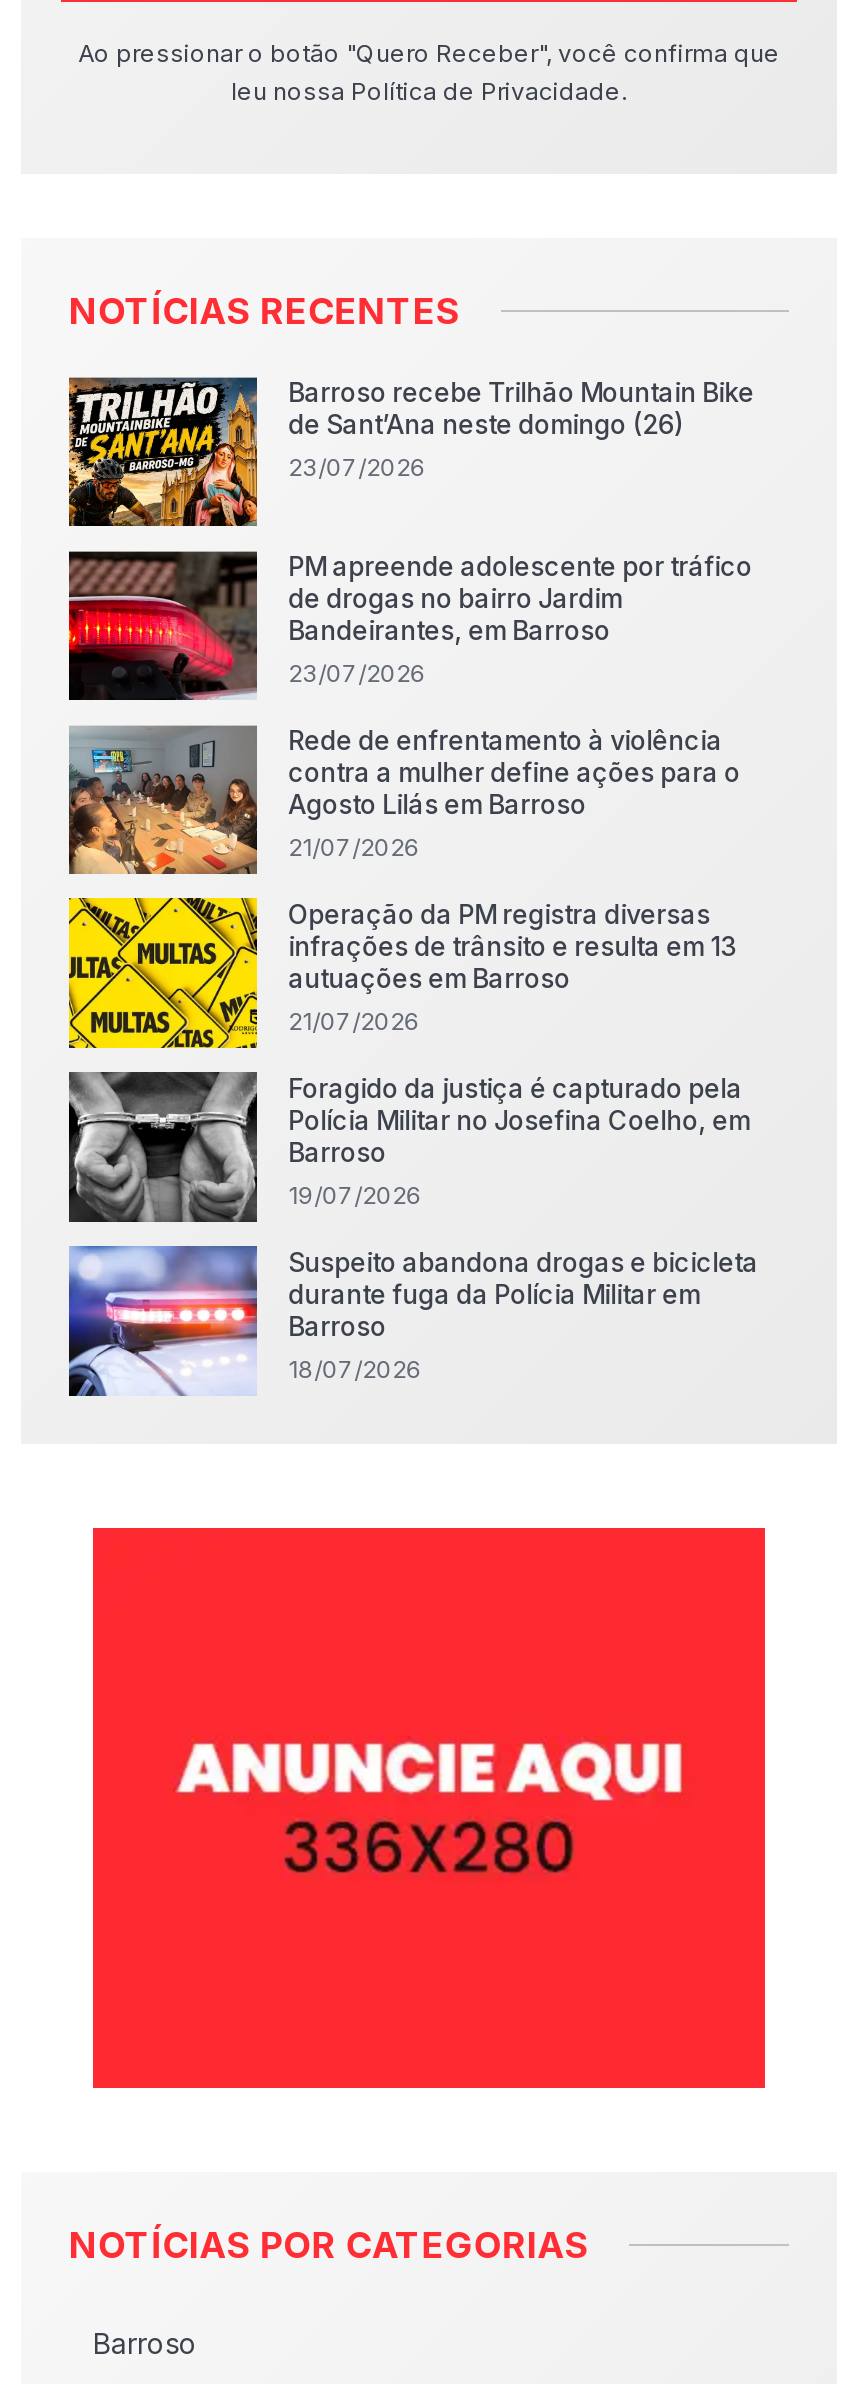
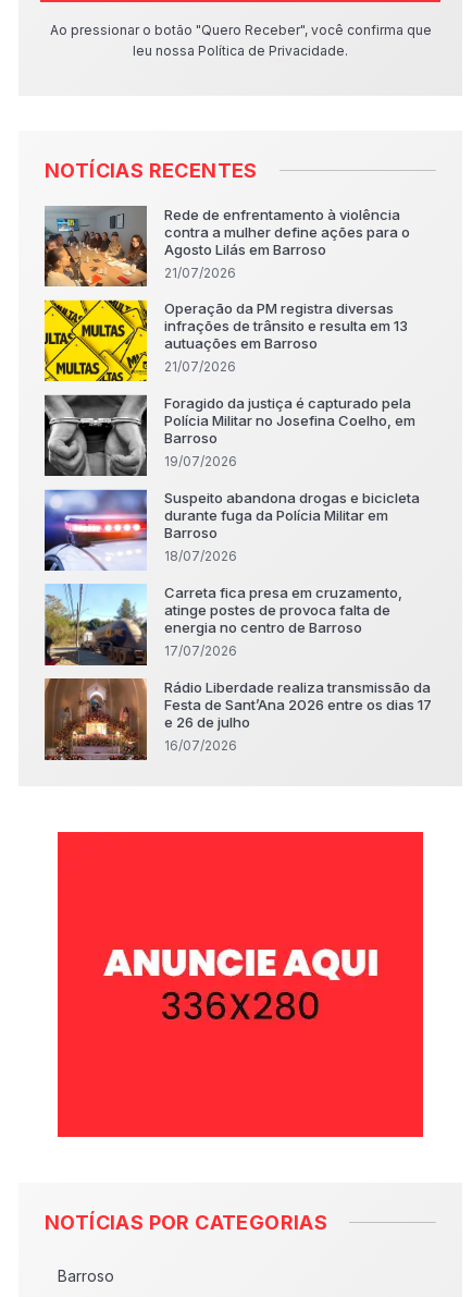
[67,376,754,689] [image] | Barroso recebe Trilhão Mountain Bike | de Sant’Ana neste domingo (26) | 23/07/2026 | PM apreende adolescente por tráfico | de drogas no bairro Jardim | Bandeirantes, em Barroso | 23/07/2026 -> none
[67,550,259,702] [image] -> none
moved [65,724,758,1384] -> [42,205,419,564]: [image] | Rede de enfrentamento à violência | contra a mulher define ações para o | ... | Barroso | 18/07/2026
none -> [44,677,148,761] [image]
none -> [45,584,431,753] [image] | Carreta fica presa em cruzamento, | atinge postes de provoca falta de | energia no centro de Barroso | 17/07/2026 | Rádio Liberdade realiza transmissão da | Festa de Sant’Ana 2026 entre os dias 17 | e 26 de julho | 16/07/2026

